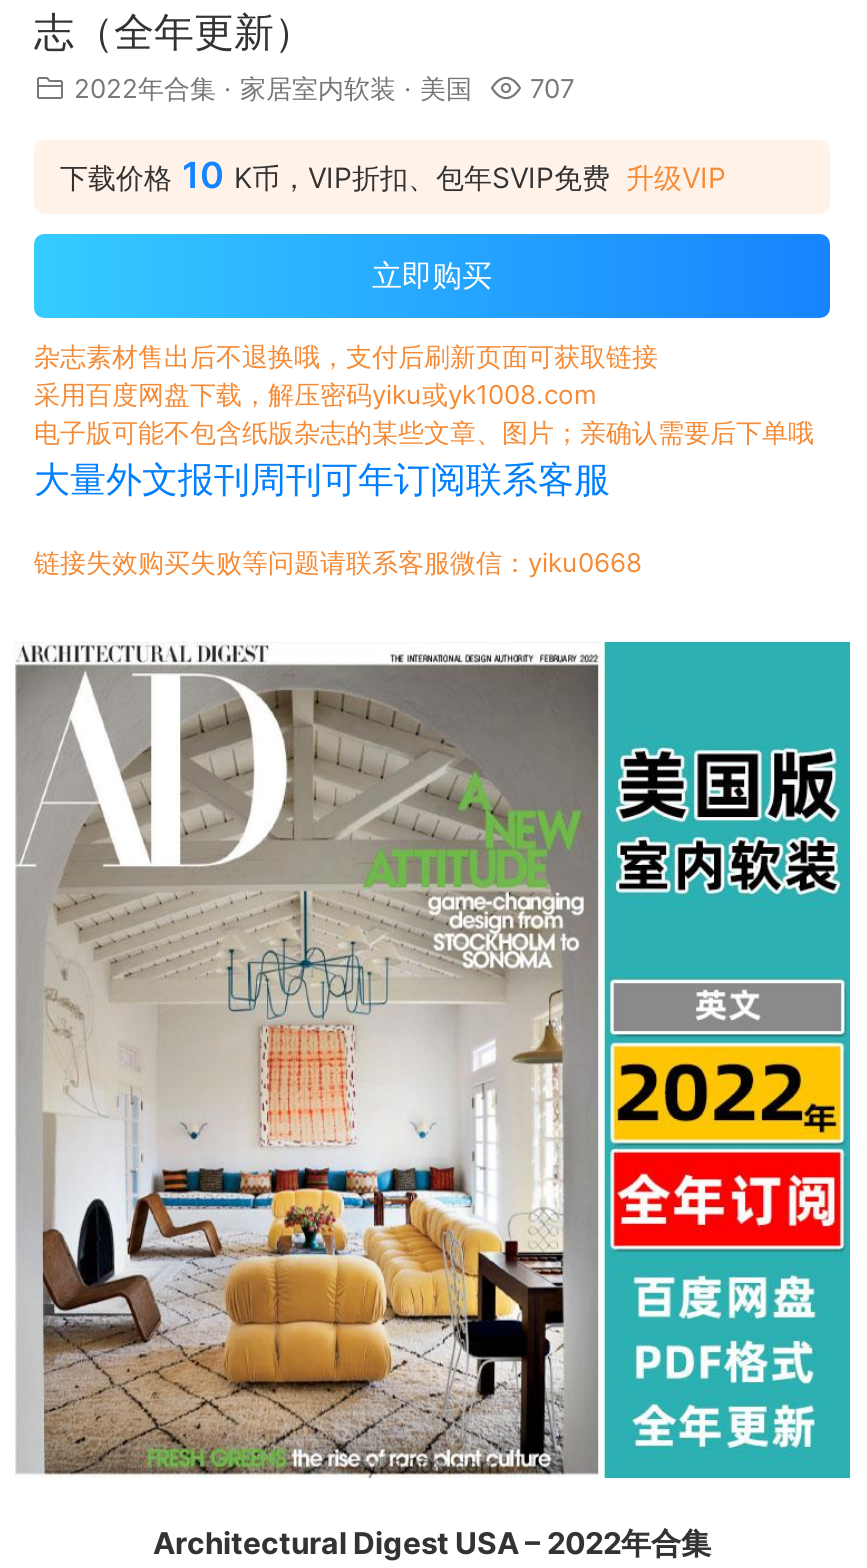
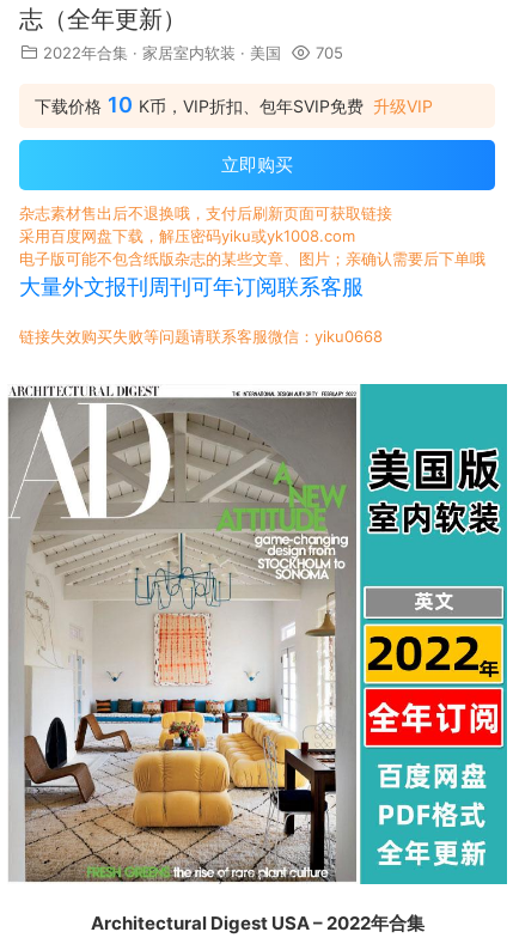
[74,72,574,104] 2022年合集·家居室内软装·美国 707 -> [43,43,343,62] 2022年合集·家居室内软装·美国 705

